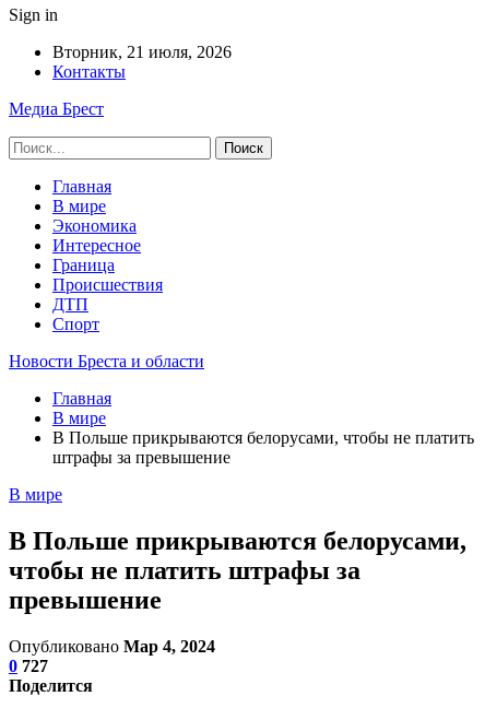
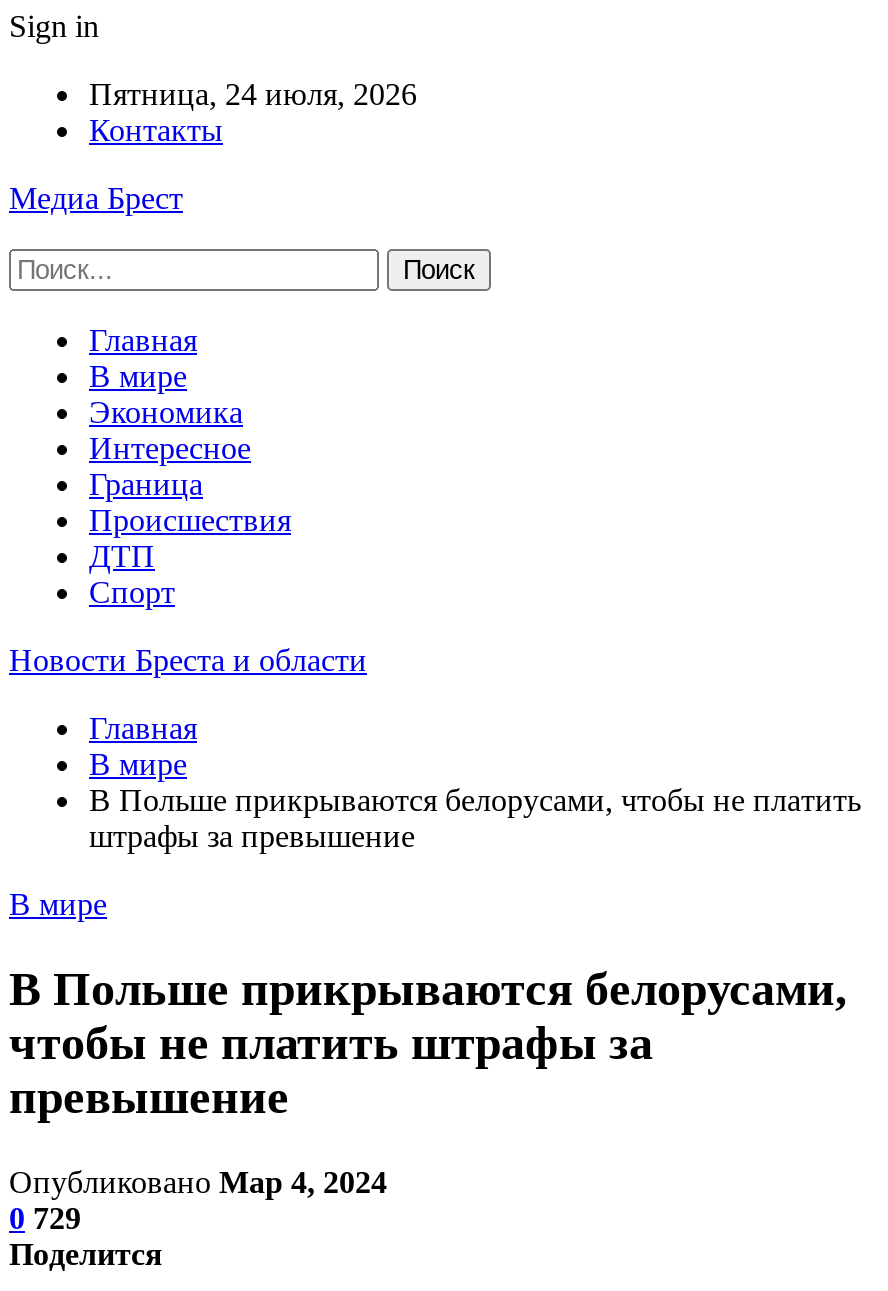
[52,43,232,61] Вторник, 21 июля, 2026 -> [89,77,417,111] Пятница, 24 июля, 2026
[9,656,48,675] 0 727 -> [9,1201,81,1235] 0 729

